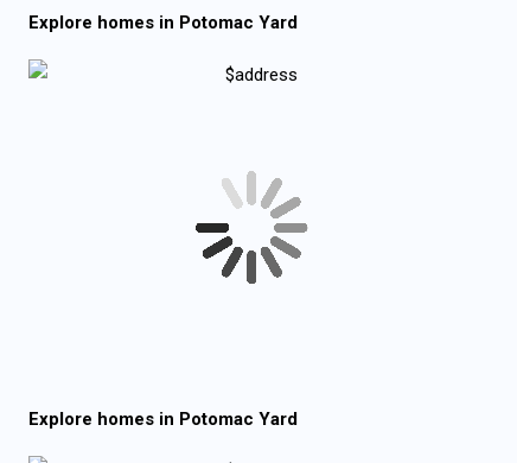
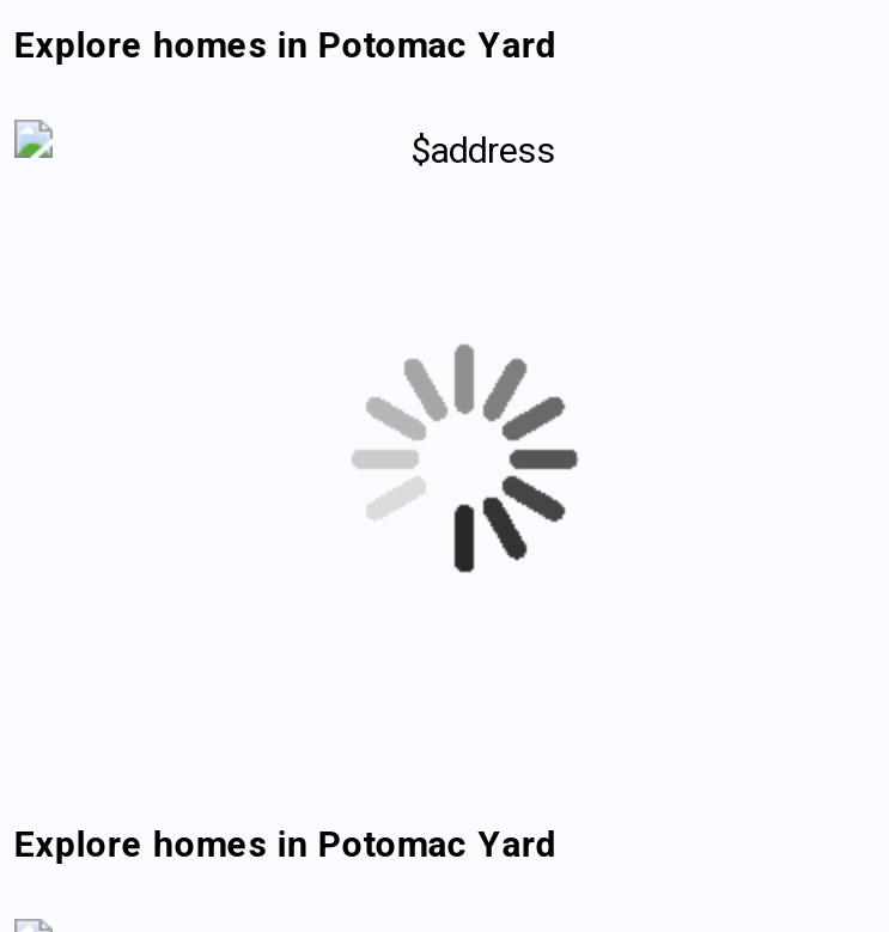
[194,173,305,281] [image] -> [352,346,574,568] [image]

